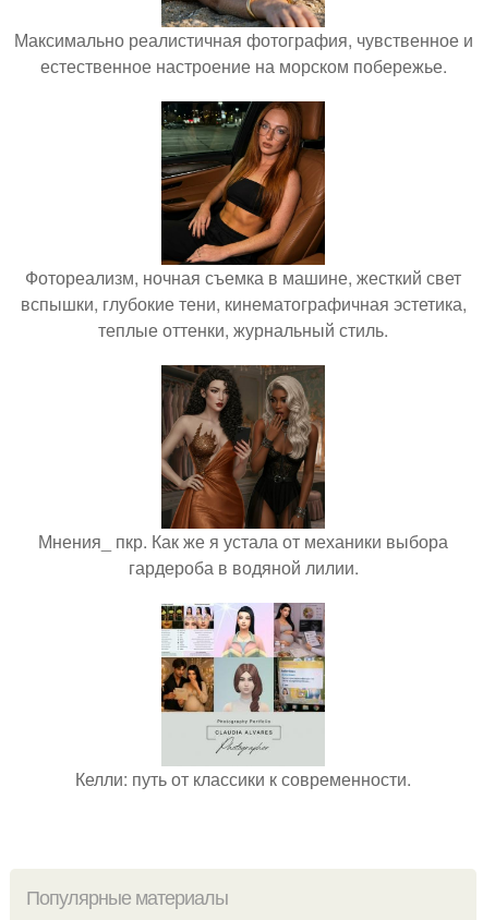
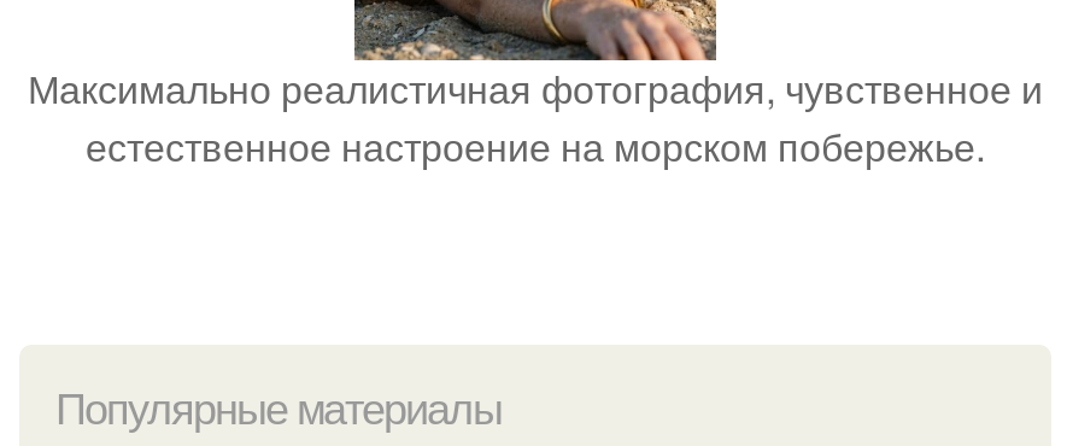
[20,100,466,342] [image] | Фотореализм, ночная съемка в машине, жесткий свет | вспышки, глубокие тени, кинематографичная эстетика, | теплые оттенки, журнальный стиль. -> none
[38,364,448,580] [image] | Мнения_ пкр. Как же я устала от механики выбора | гардероба в водяной лилии. -> none
[75,602,411,791] [image] | Келли: путь от классики к современности. -> none

